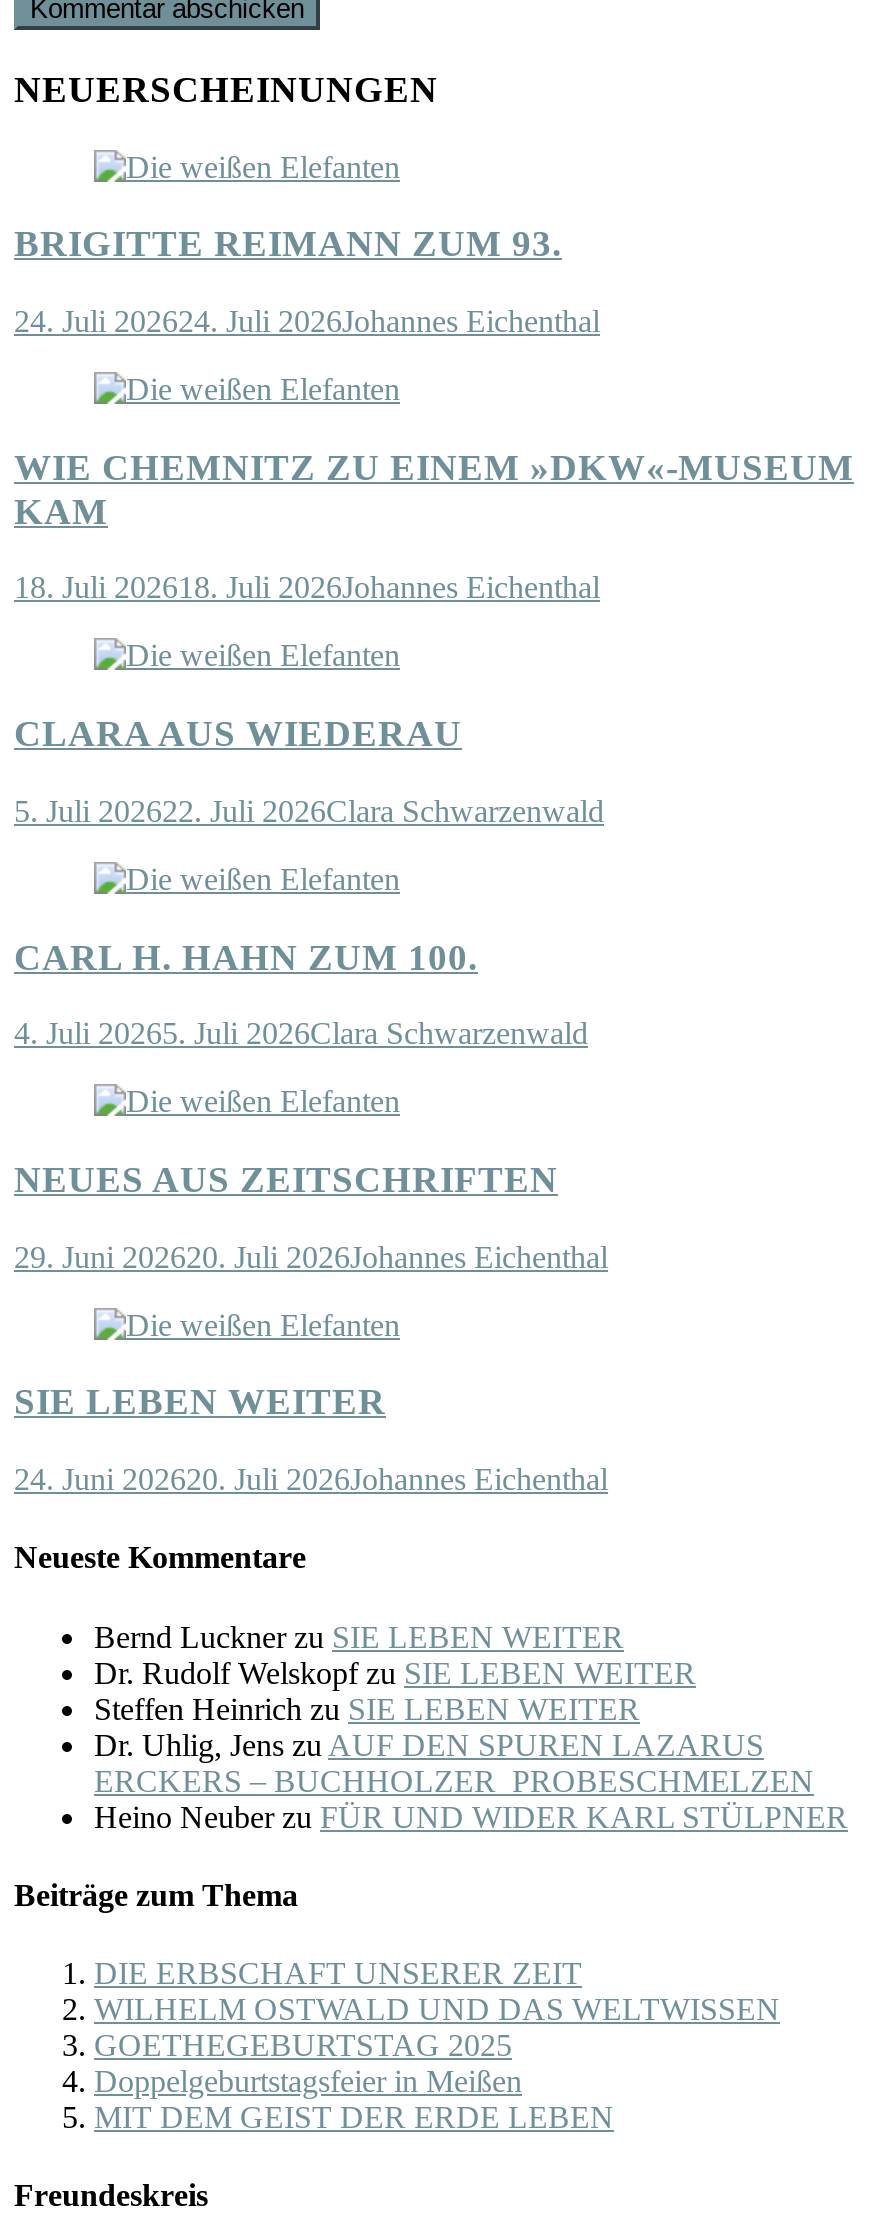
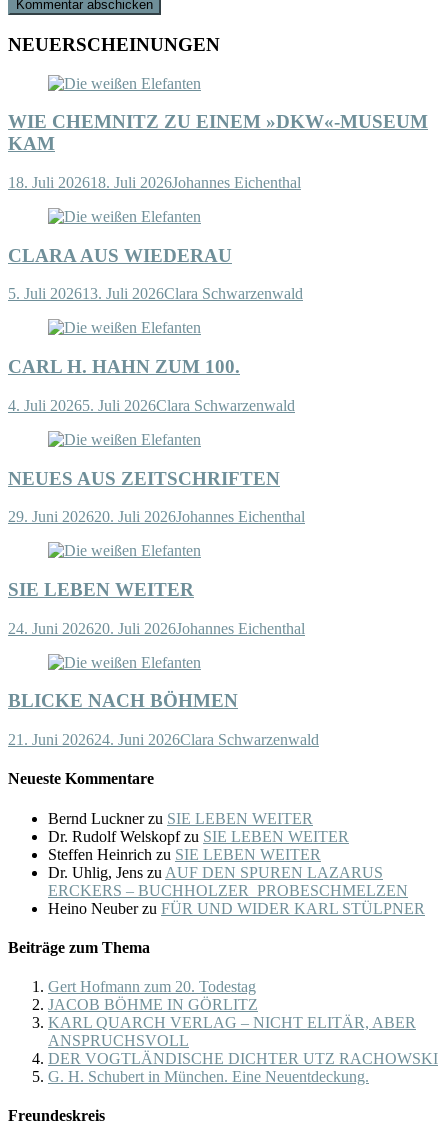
[14,222,600,338] BRIGITTE REIMANN ZUM 93. | 24. Juli 202624. Juli 2026Johannes Eichenthal -> none
moved [14,445,854,754] -> [8,111,428,266]: WIE CHEMNITZ ZU EINEM »DKW«-MUSEUM | KAM | 18. Juli 202618. Juli 2026Johannes Eichenthal | CLARA AUS WIEDERAU
[14,794,604,828] 5. Juli 202622. Juli 2026Clara Schwarzenwald -> [8,285,303,302] 5. Juli 202613. Juli 2026Clara Schwarzenwald
moved [14,935,608,1496] -> [8,356,305,637]: CARL H. HAHN ZUM 100. | 4. Juli 20265. Juli 2026Clara Schwarzenwald | NEUES AUS ZEITSCHRIFTEN | 29. Juni 202620. Juli 2026Johannes Eichenthal | SIE LEBEN WEITER | 24. Juni 202620. Juli 2026Johannes Eichenthal
none -> [8,690,319,748] BLICKE NACH BÖHMEN | 21. Juni 202624. Juni 2026Clara Schwarzenwald
[94,1956,780,2134] DIE ERBSCHAFT UNSERER ZEIT | WILHELM OSTWALD UND DAS WELTWISSEN | GOETHEGEBURTSTAG 2025 | Doppelgeburtstagsfeier in Meißen | MIT DEM GEIST DER ERDE LEBEN -> [48,978,438,1085] Gert Hofmann zum 20. Todestag | JACOB BÖHME IN GÖRLITZ | KARL QUARCH VERLAG – NICHT ELITÄR, ABER | ANSPRUCHSVOLL | DER VOGTLÄNDISCHE DICHTER UTZ RACHOWSKI | G. H. Schubert in München. Eine Neuentdeckung.

